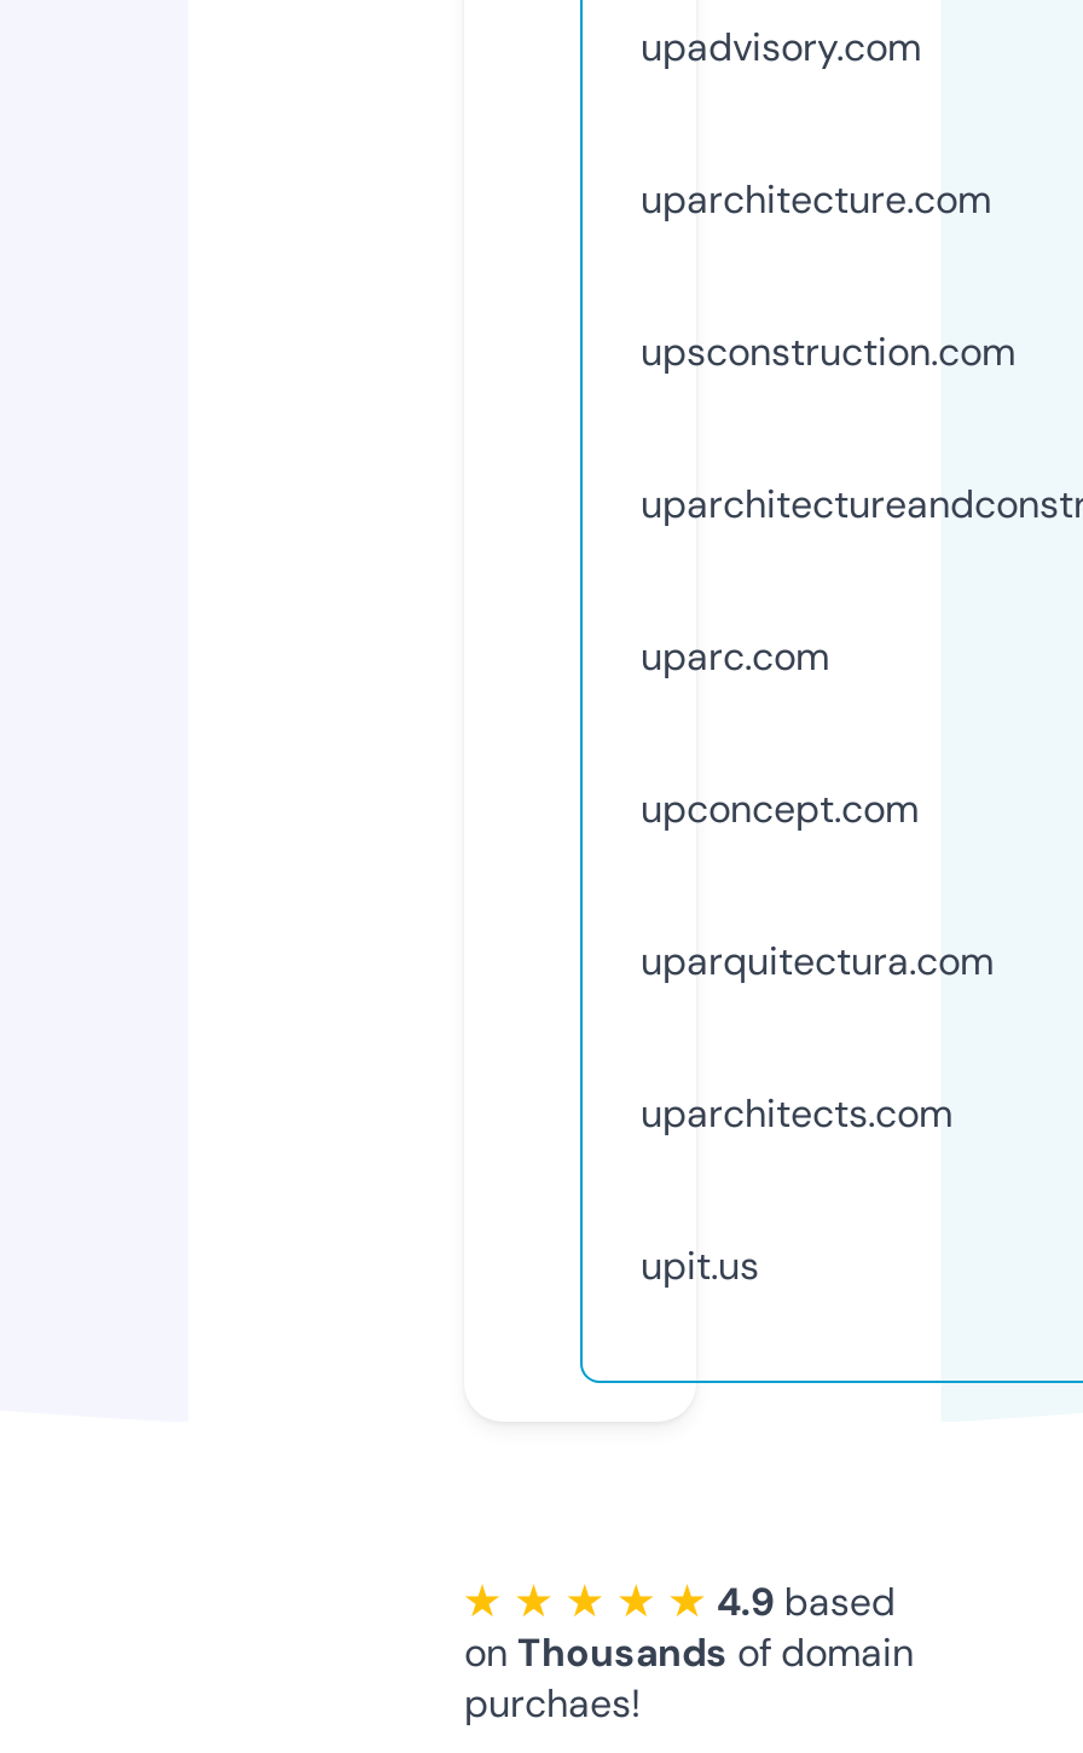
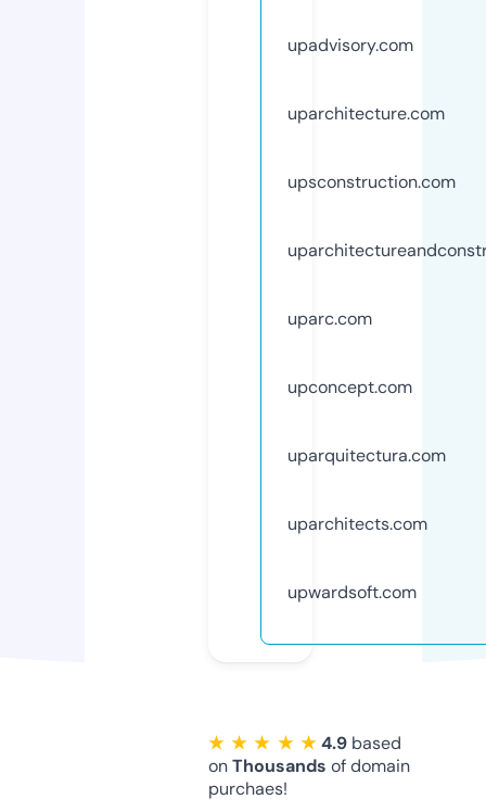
[641,1240,759,1291] upit.us -> [287,581,417,603] upwardsoft.com

